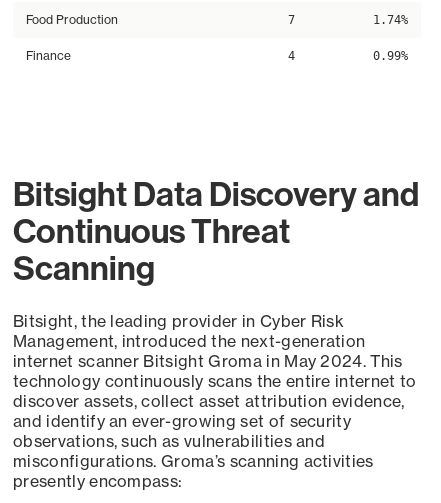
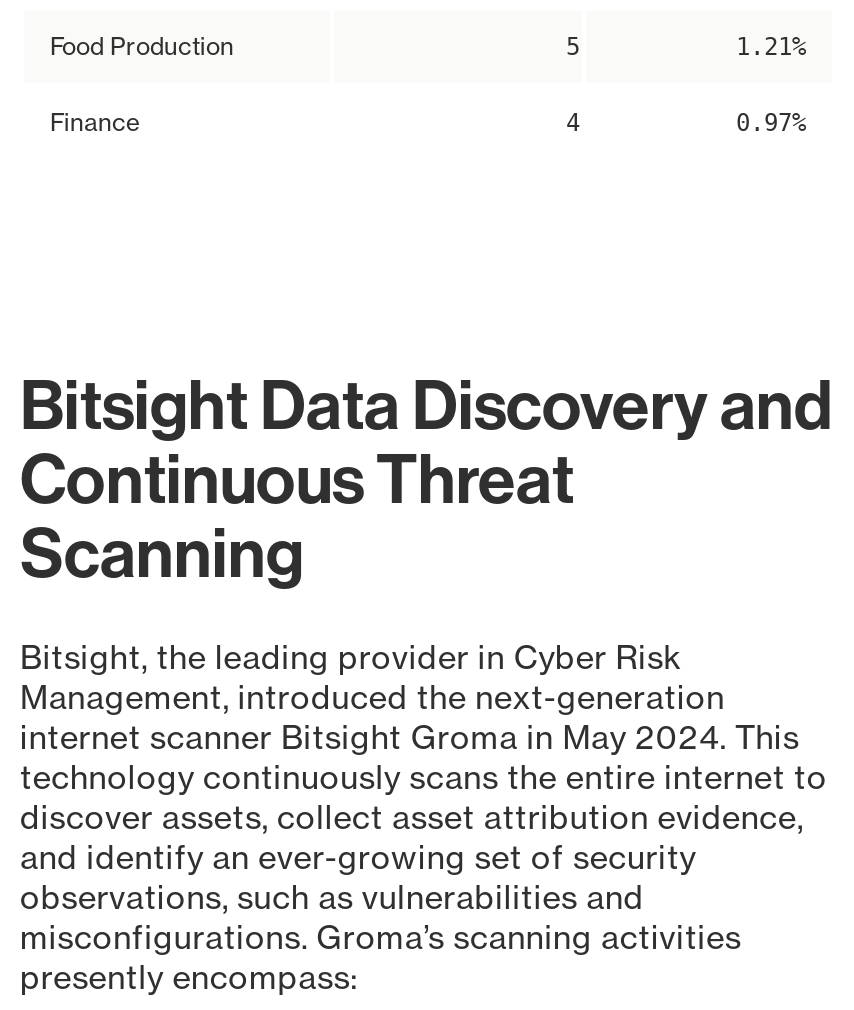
[288,13,295,27] 7 -> [566,34,580,62] 5
[373,13,408,27] 1.74% -> [736,34,806,62] 1.21%
[373,49,408,63] 0.99% -> [736,110,806,138] 0.97%

